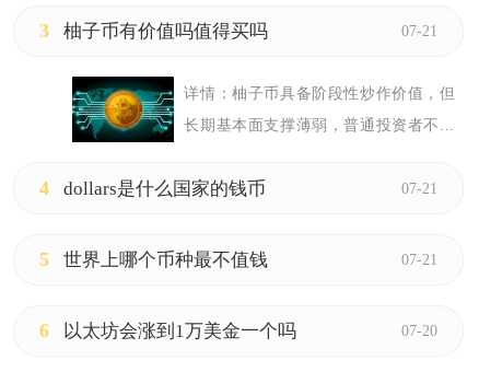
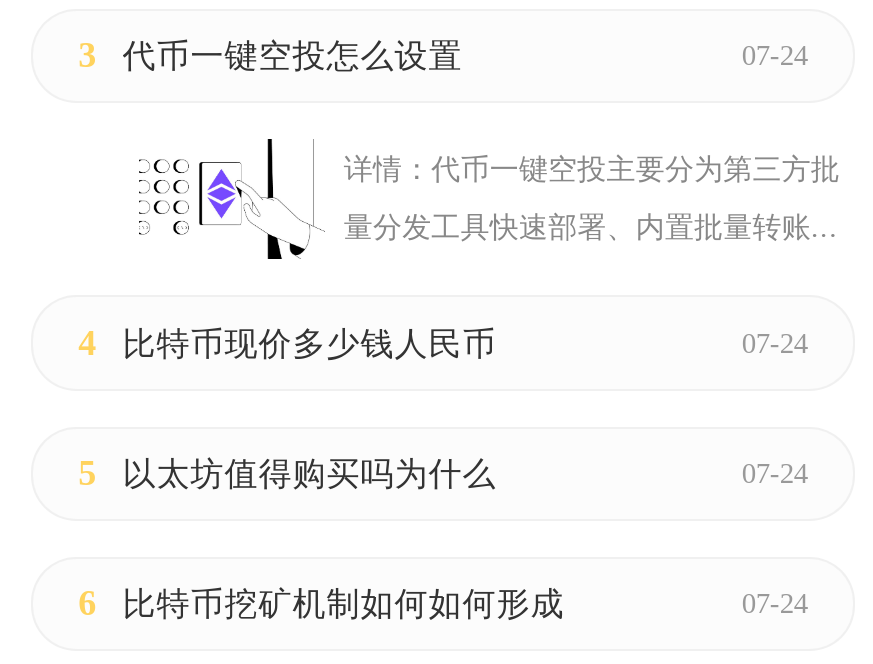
[63,21,438,42] 柚子币有价值吗值得买吗 | 07-21 -> [122,37,808,75] 代币一键空投怎么设置 | 07-24
[71,75,455,143] [image] | 详情：柚子币具备阶段性炒作价值，但 -> [137,137,840,261] [image] | 详情：代币一键空投主要分为第三方批
[184,116,455,134] 长期基本面支撑薄弱，普通投资者不... -> [344,212,838,244] 量分发工具快速部署、内置批量转账...
[63,178,438,199] dollars是什么国家的钱币 | 07-21 -> [122,324,808,362] 比特币现价多少钱人民币 | 07-24
[63,249,438,270] 世界上哪个币种最不值钱 | 07-21 -> [122,455,808,493] 以太坊值得购买吗为什么 | 07-24
[63,321,438,342] 以太坊会涨到1万美金一个吗 | 07-20 -> [122,585,808,623] 比特币挖矿机制如何如何形成 | 07-24

